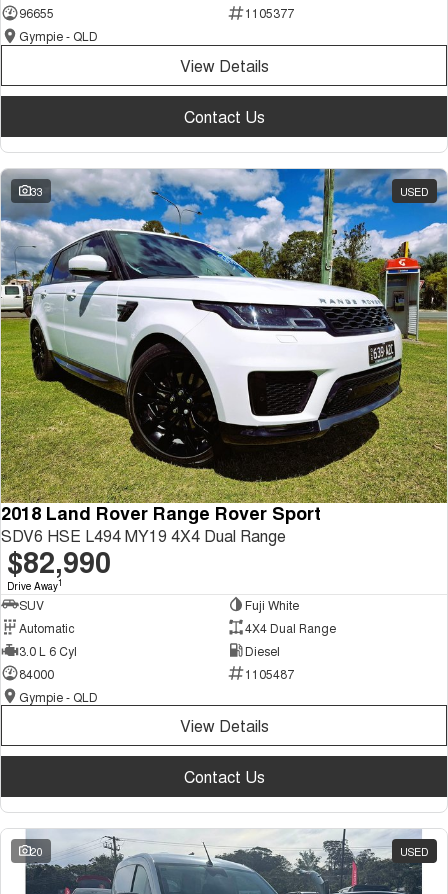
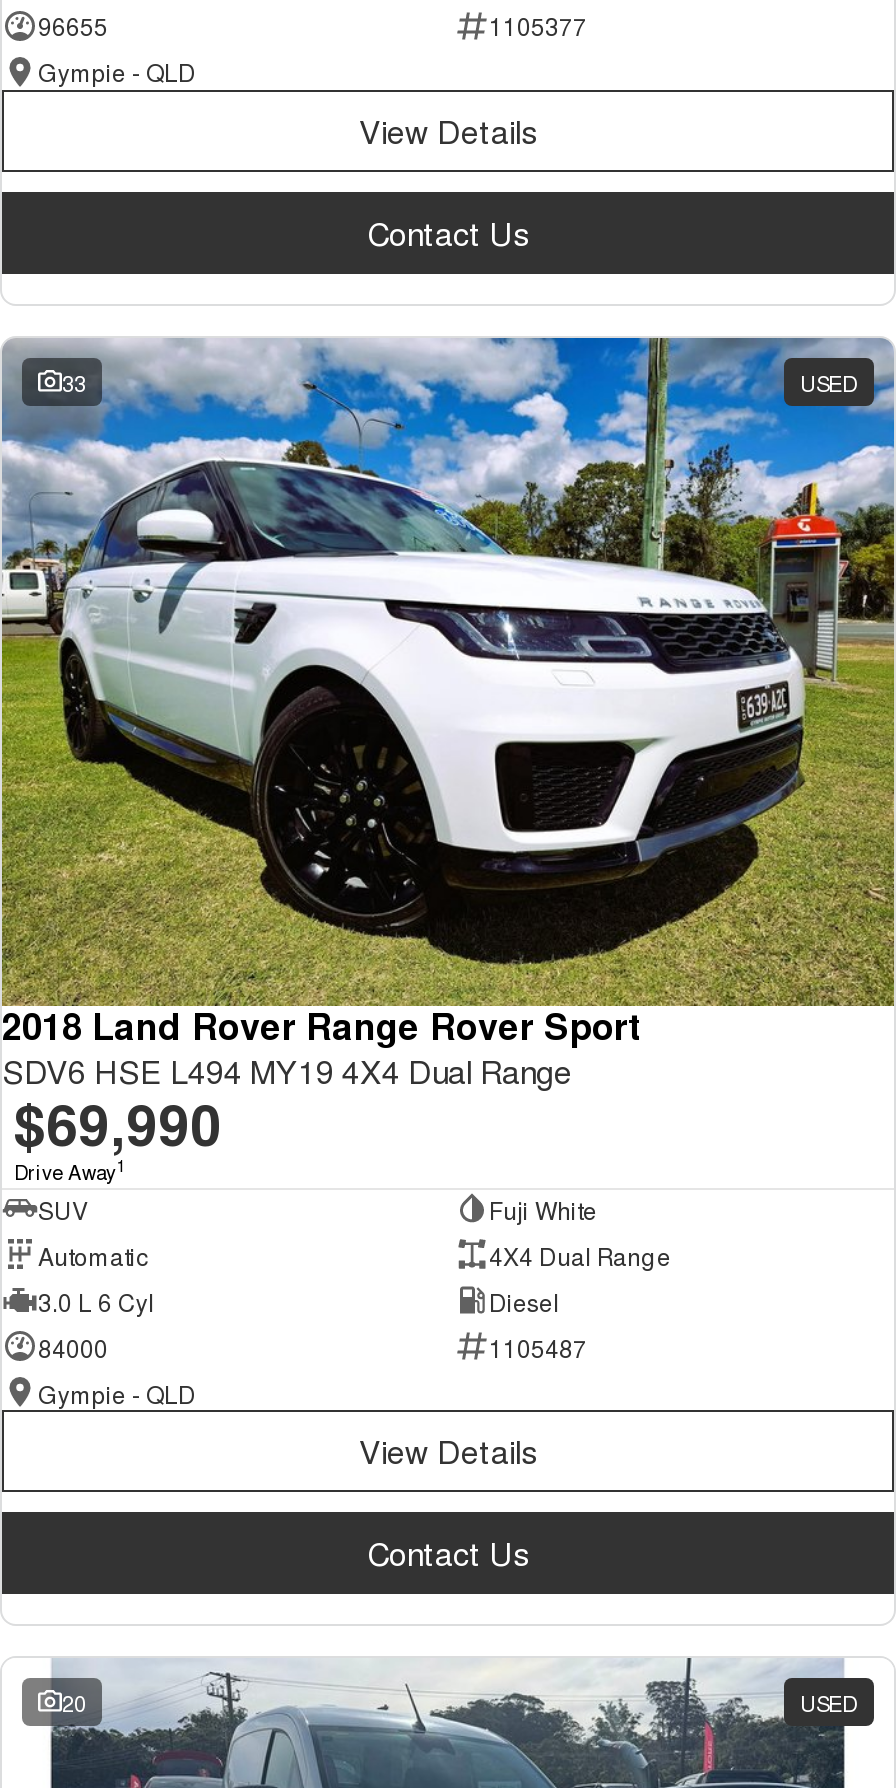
[7,541,111,582] $82,990 -> [14,1083,222,1165] $69,990

